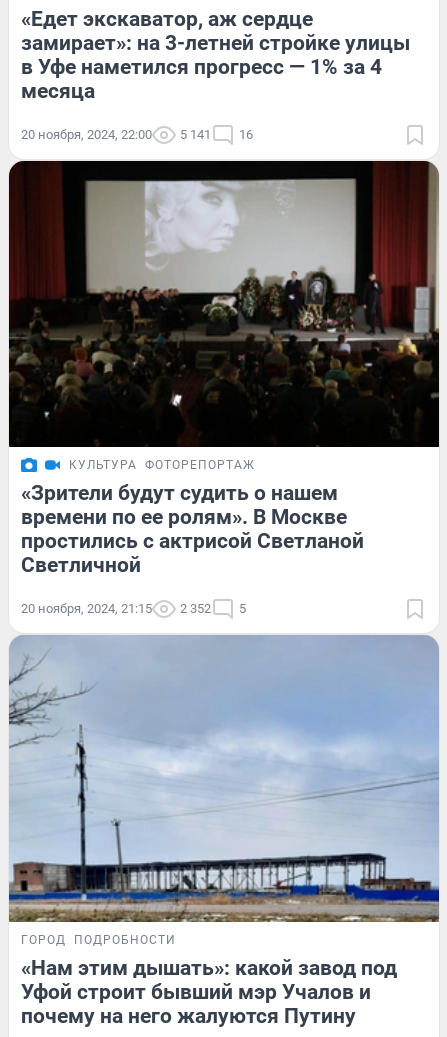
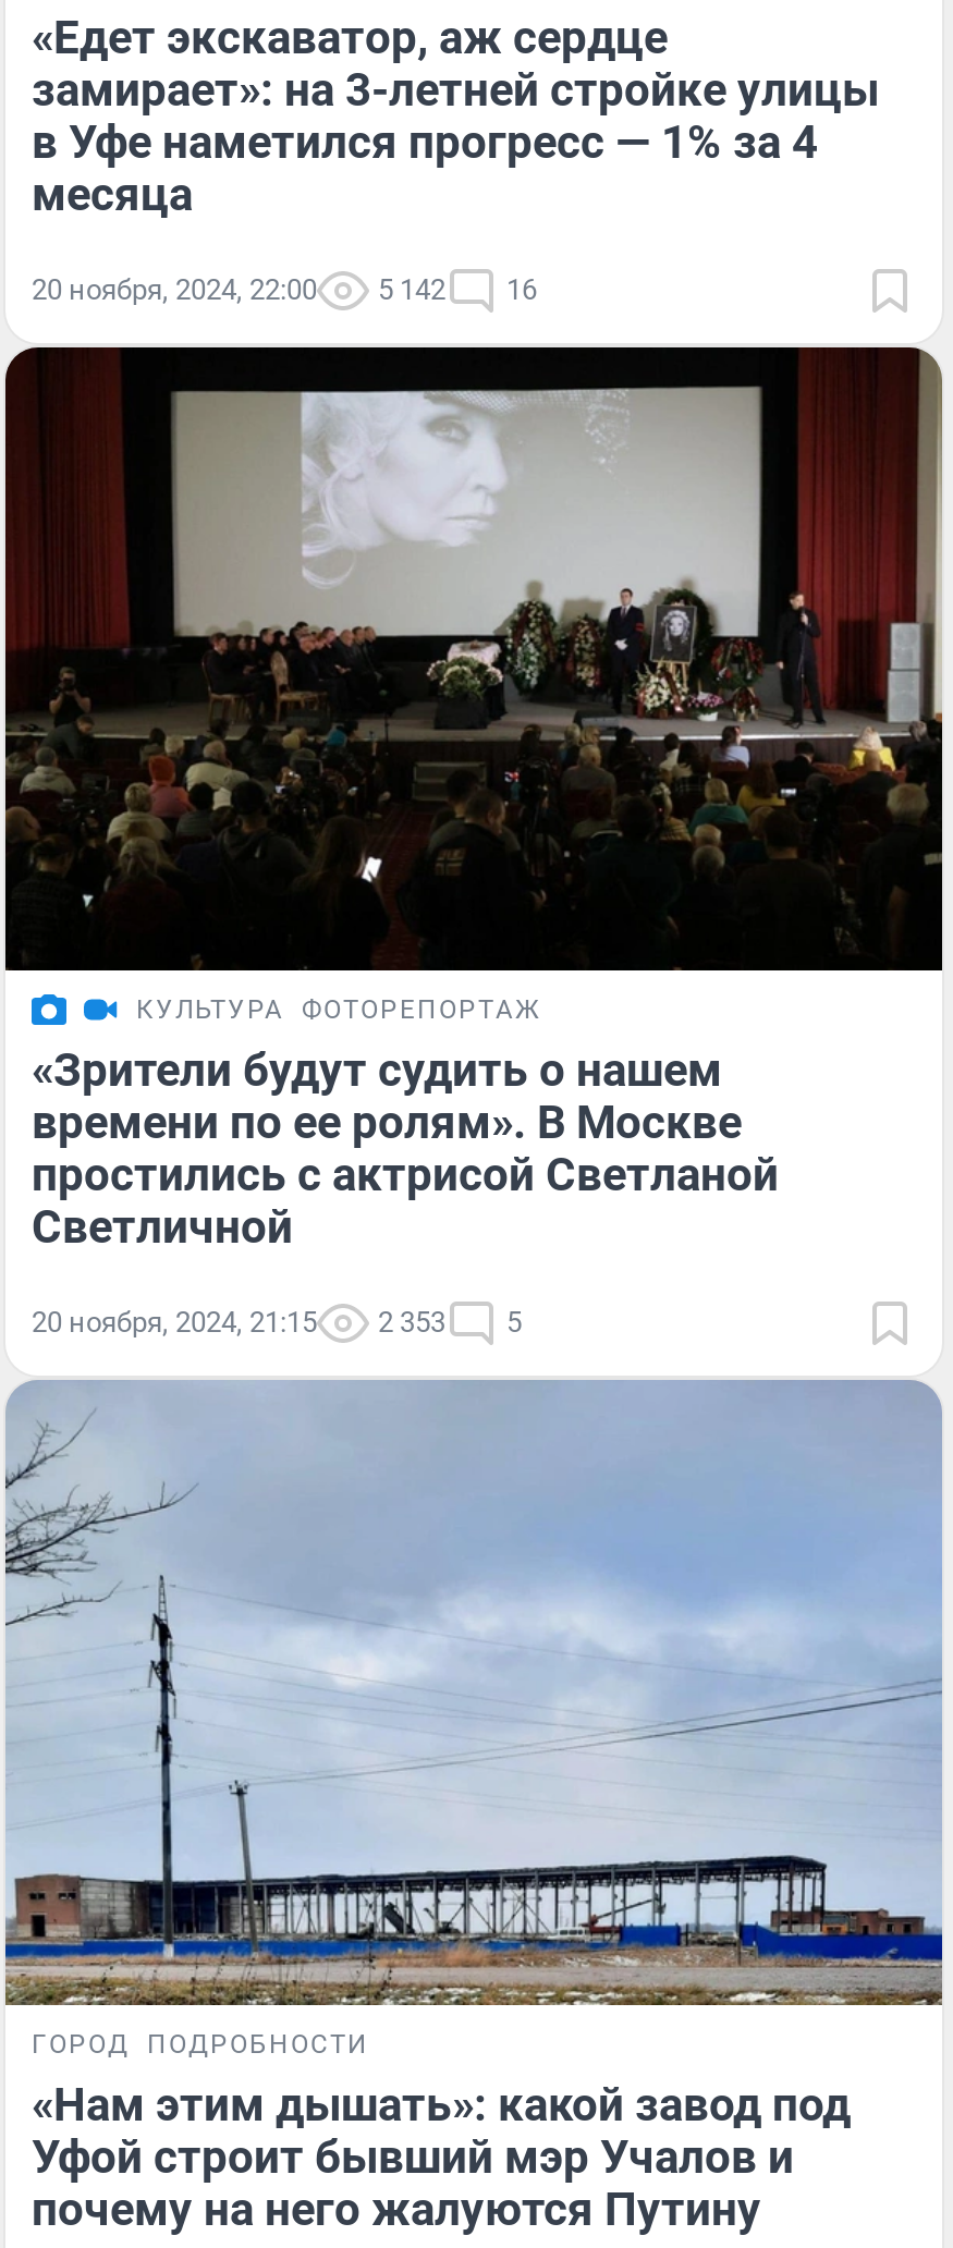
[21,127,253,142] 20 ноября, 2024, 22:00 5 141 16 -> [32,273,537,305] 20 ноября, 2024, 22:00 5 142 16
[21,601,246,616] 20 ноября, 2024, 21:15 2 352 5 -> [32,1307,522,1339] 20 ноября, 2024, 21:15 2 353 5

